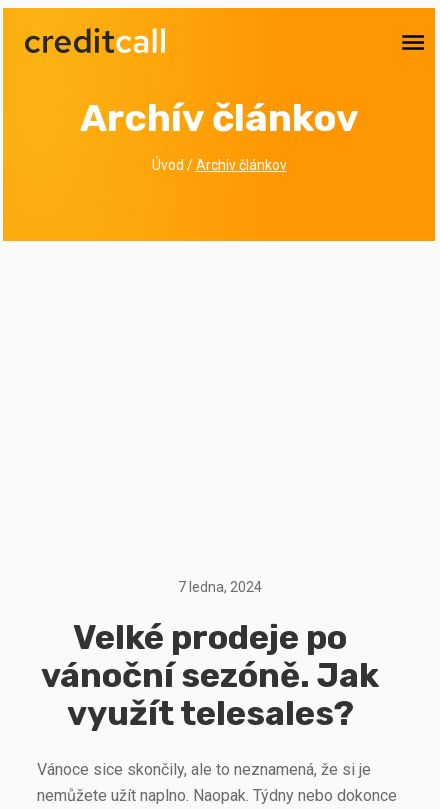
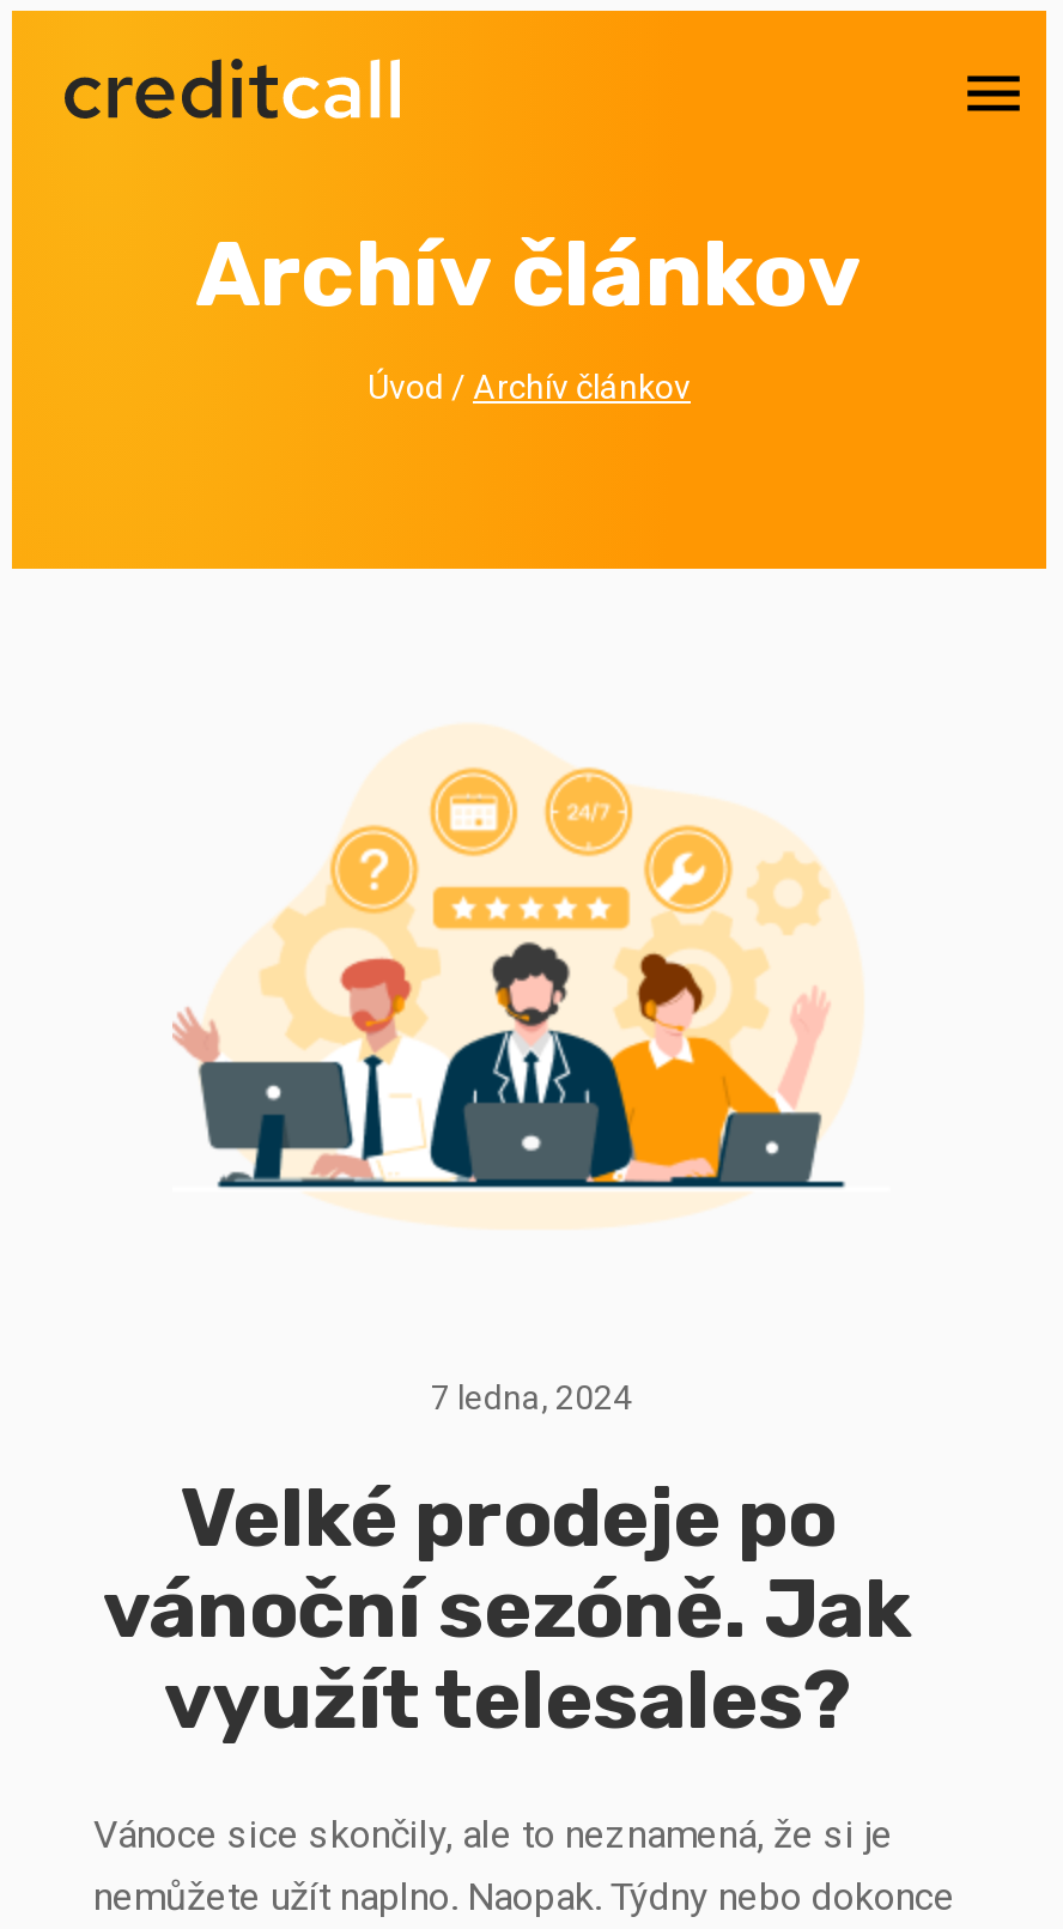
none -> [172,729,859,1225] [image]

